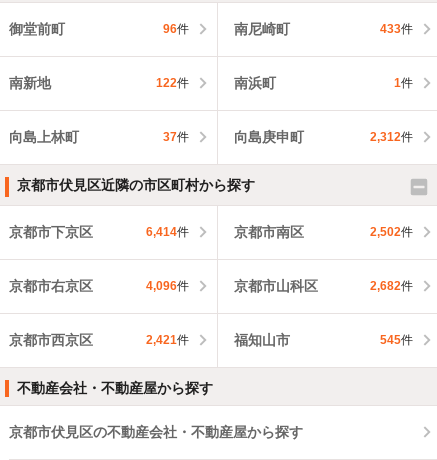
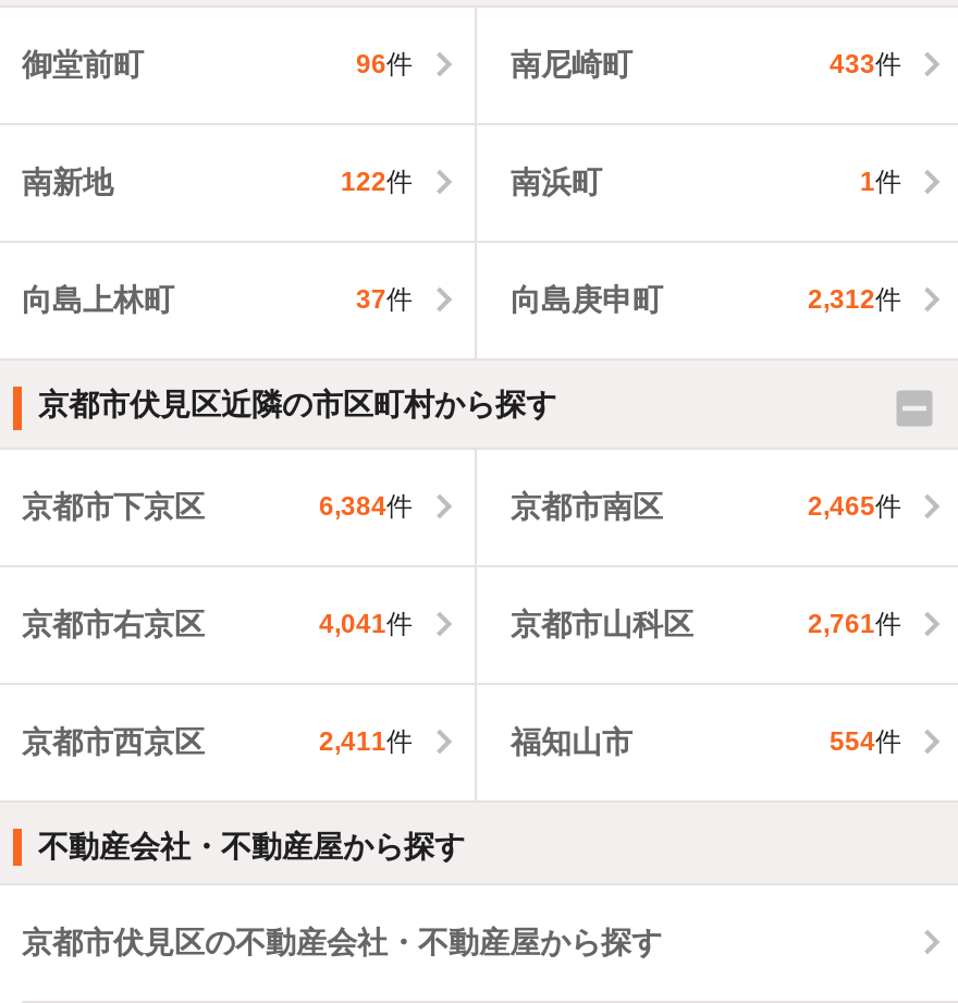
[145,225,188,239] 6,414件 -> [319,492,413,522] 6,384件
[370,225,413,239] 2,502件 -> [808,492,901,522] 2,465件
[145,279,188,293] 4,096件 -> [319,609,413,640] 4,041件
[370,279,413,293] 2,682件 -> [808,609,901,640] 2,761件
[145,333,188,347] 2,421件 -> [319,727,413,757] 2,411件
[380,333,413,347] 545件 -> [830,727,901,757] 554件

